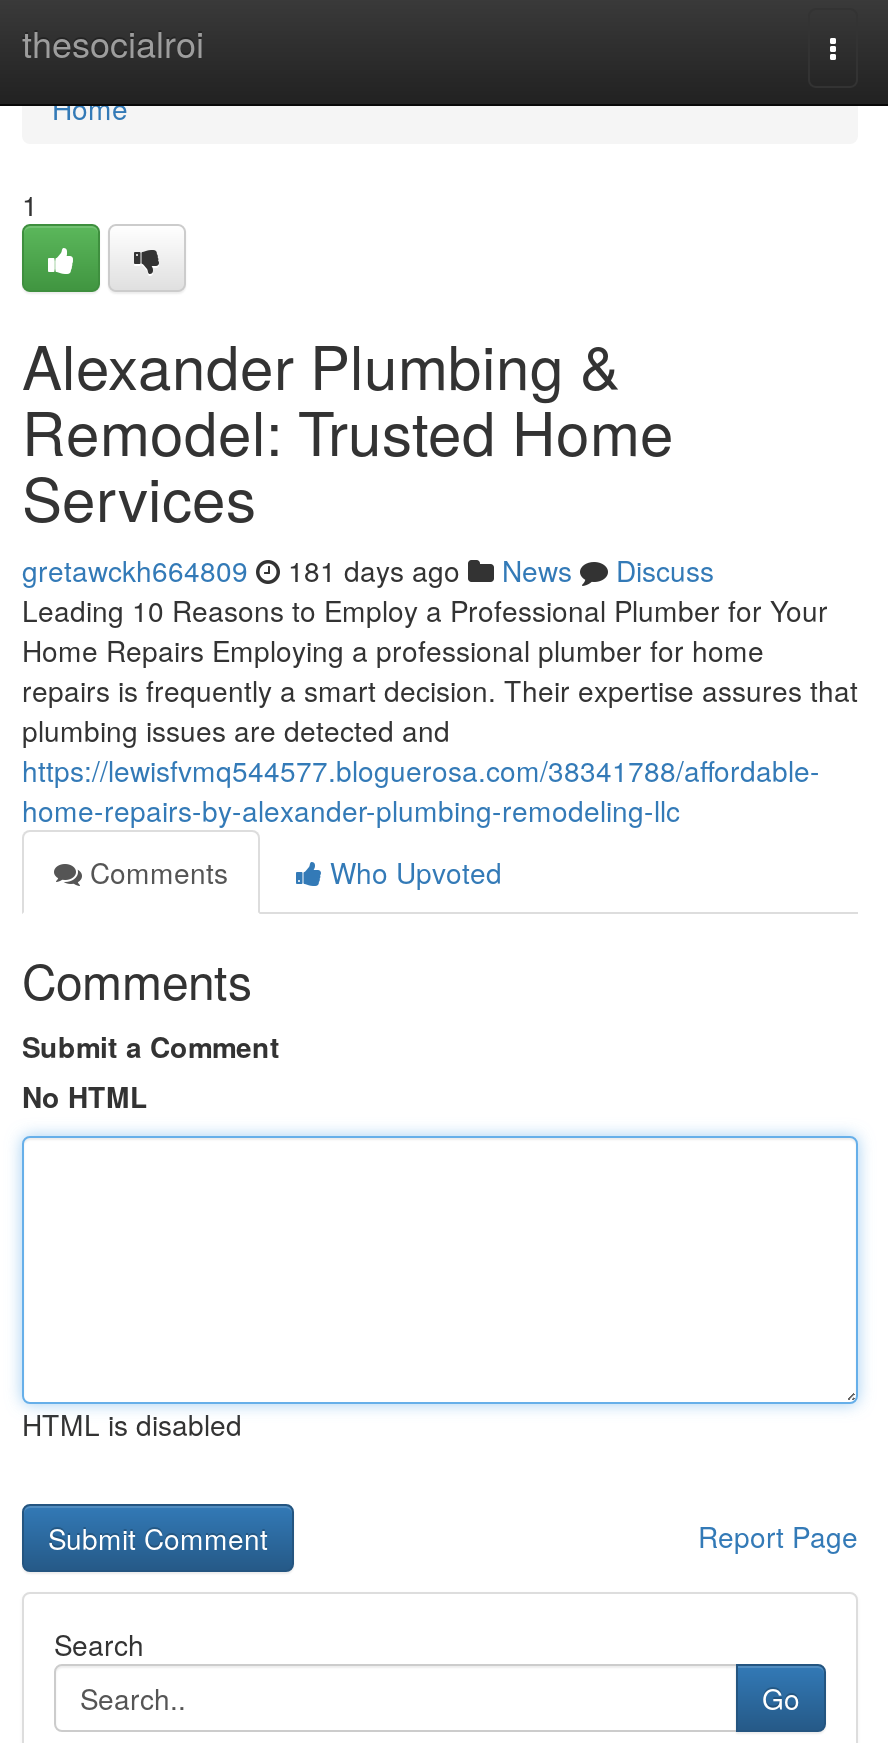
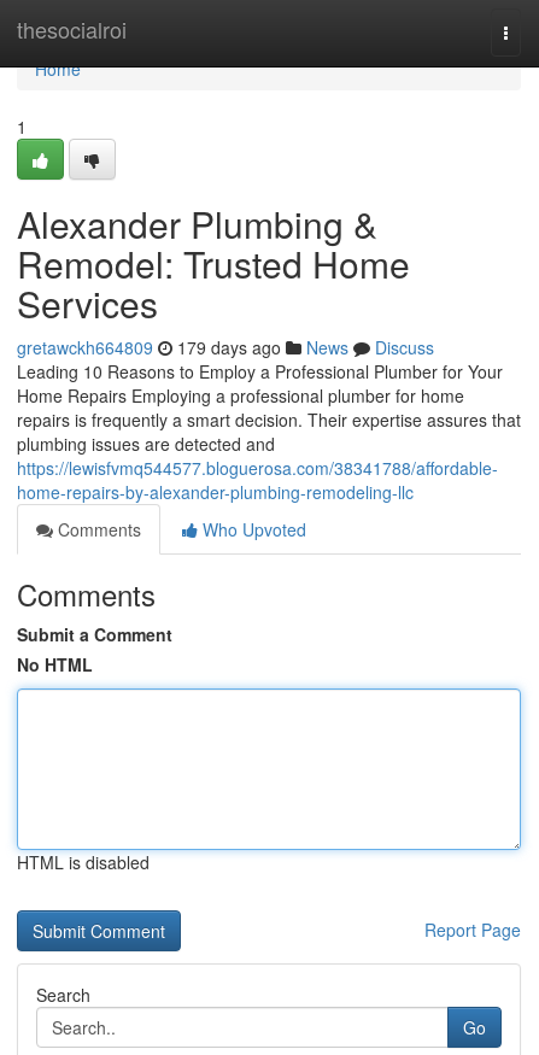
[22,550,714,590] gretawckh664809 181 days ago News Discuss -> [17,335,434,359] gretawckh664809 179 days ago News Discuss

